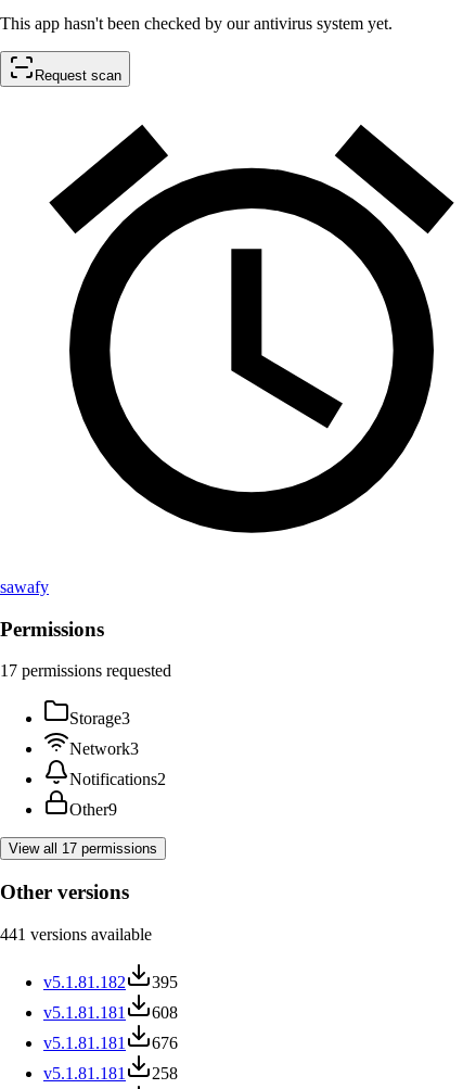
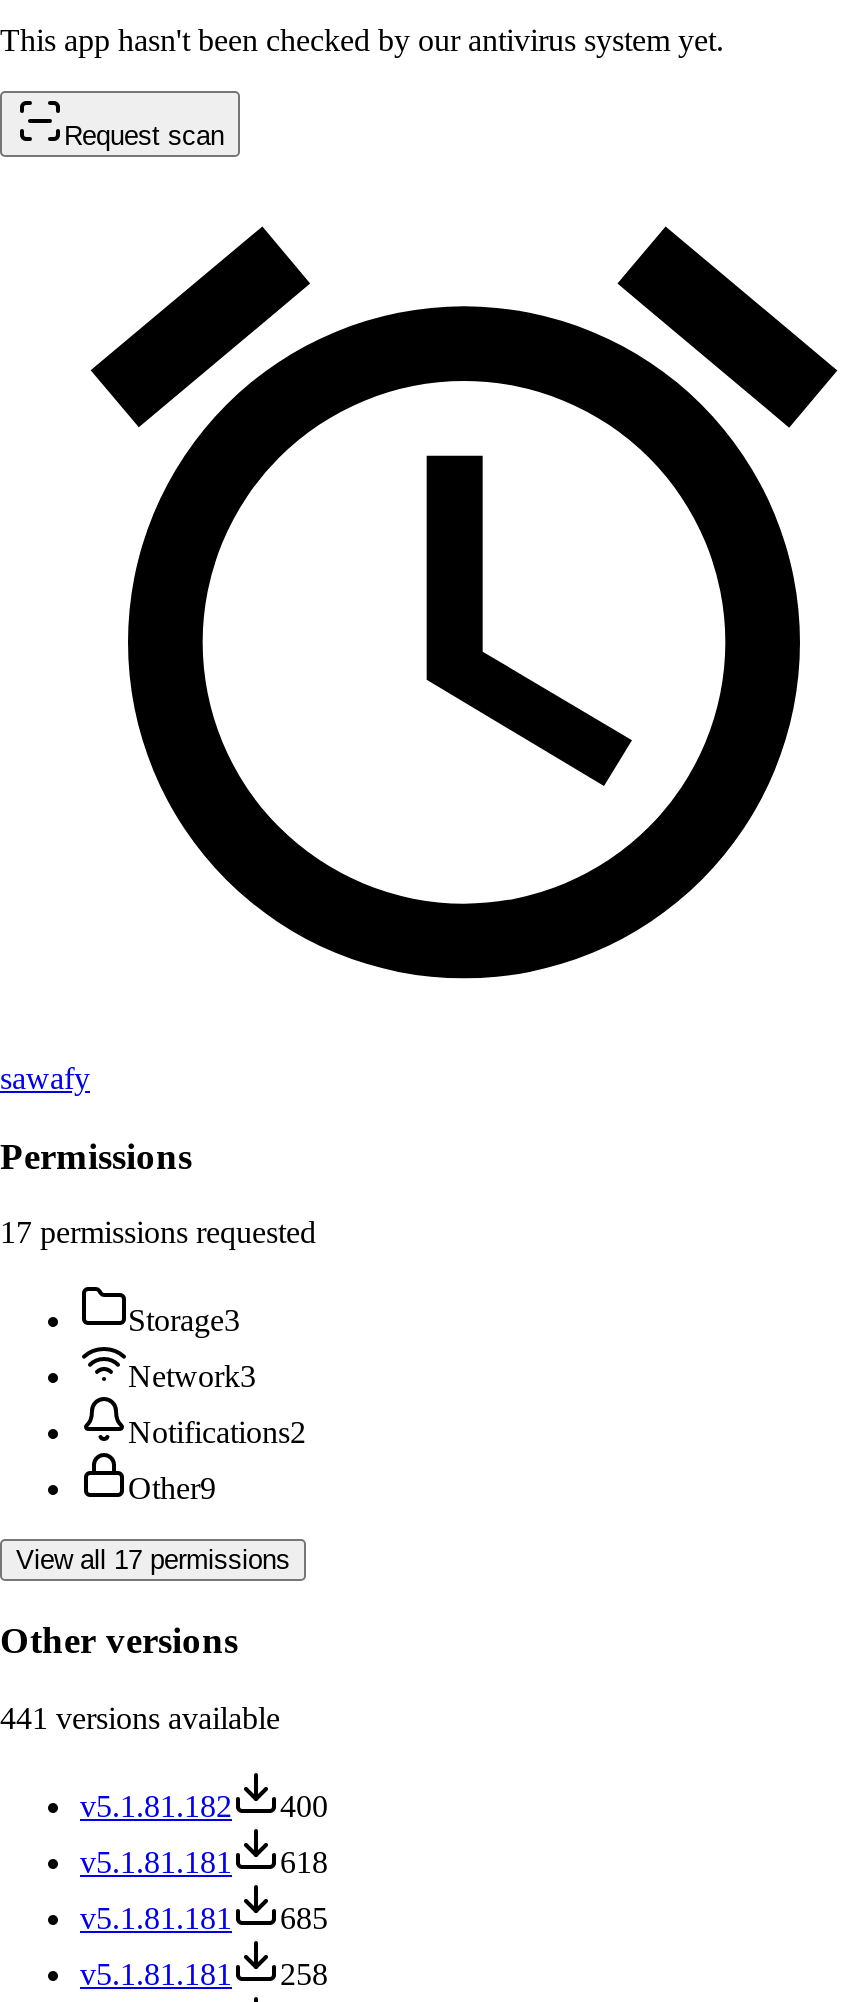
[43,973,178,991] v5.1.81.182 395 -> [80,1789,328,1823] v5.1.81.182 400
[43,1003,178,1021] v5.1.81.181 608 -> [80,1845,328,1879] v5.1.81.181 618
[43,1033,178,1052] v5.1.81.181 676 -> [80,1901,328,1935] v5.1.81.181 685

